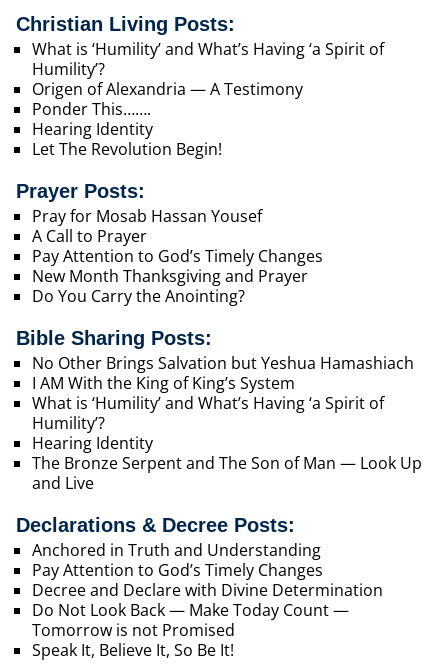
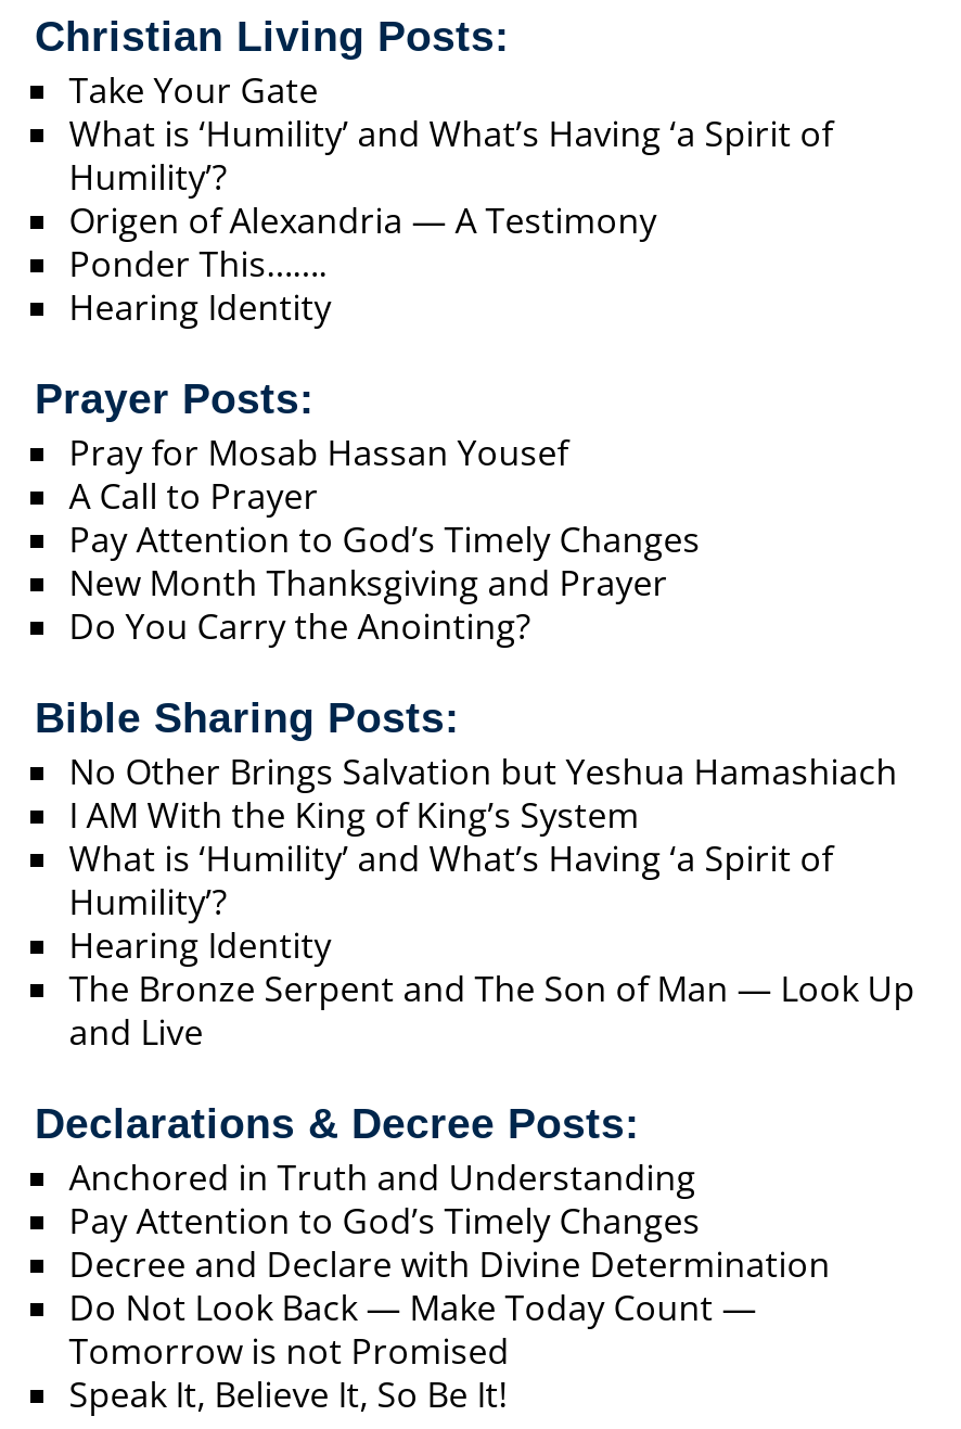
none -> [69,67,318,115] Take Your Gate
moved [32,38,384,140] -> [69,110,833,332]: What is ‘Humility’ and What’s Having ‘a Spirit of | Humility’? | Origen of Alexandria — A Testimony | Ponder This……. | Hearing Identity
[32,138,222,160] Let The Revolution Begin! -> none

